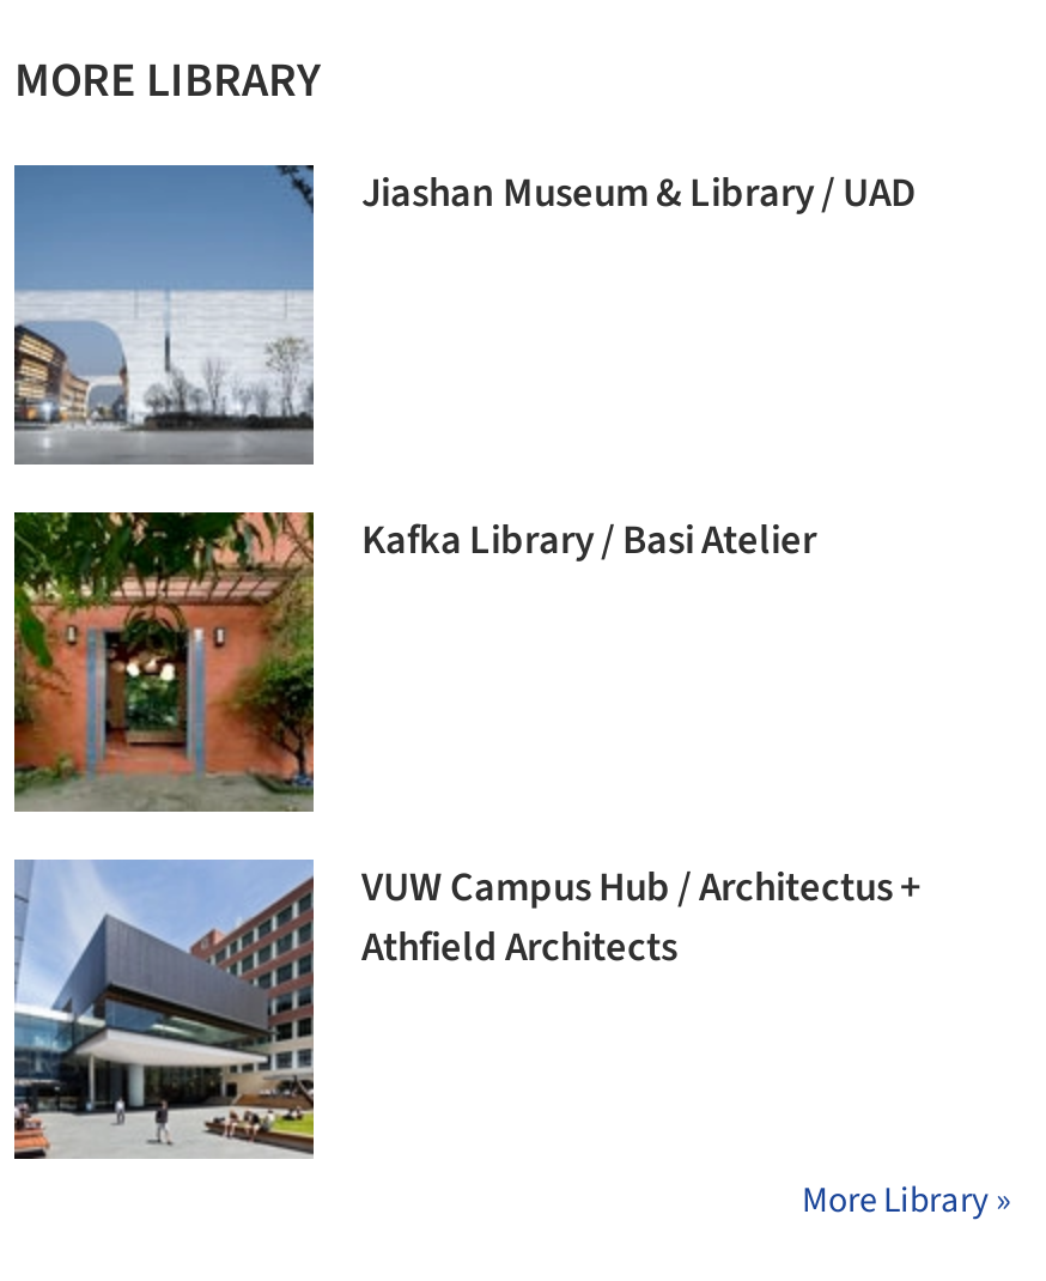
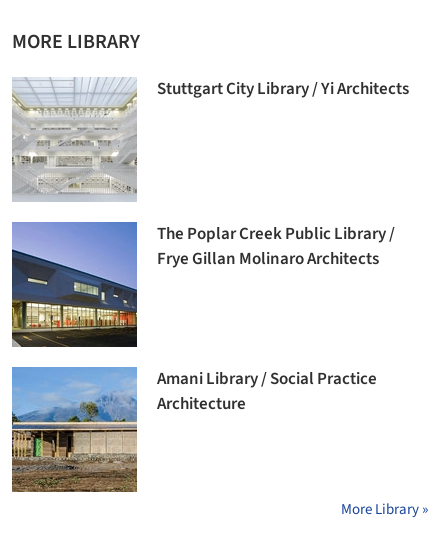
[12,163,917,465] [image] | Jiashan Museum & Library / UAD -> [12,77,409,201] [image] | Stuttgart City Library / Yi Architects
[12,510,816,814] [image] | Kafka Library / Basi Atelier -> [11,221,395,348] [image] | The Poplar Creek Public Library / | Frye Gillan Molinaro Architects
[12,860,922,1161] [image] | VUW Campus Hub / Architectus + | Athfield Architects -> [11,367,377,493] [image] | Amani Library / Social Practice | Architecture

